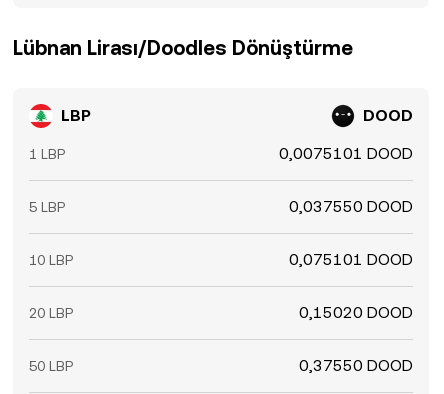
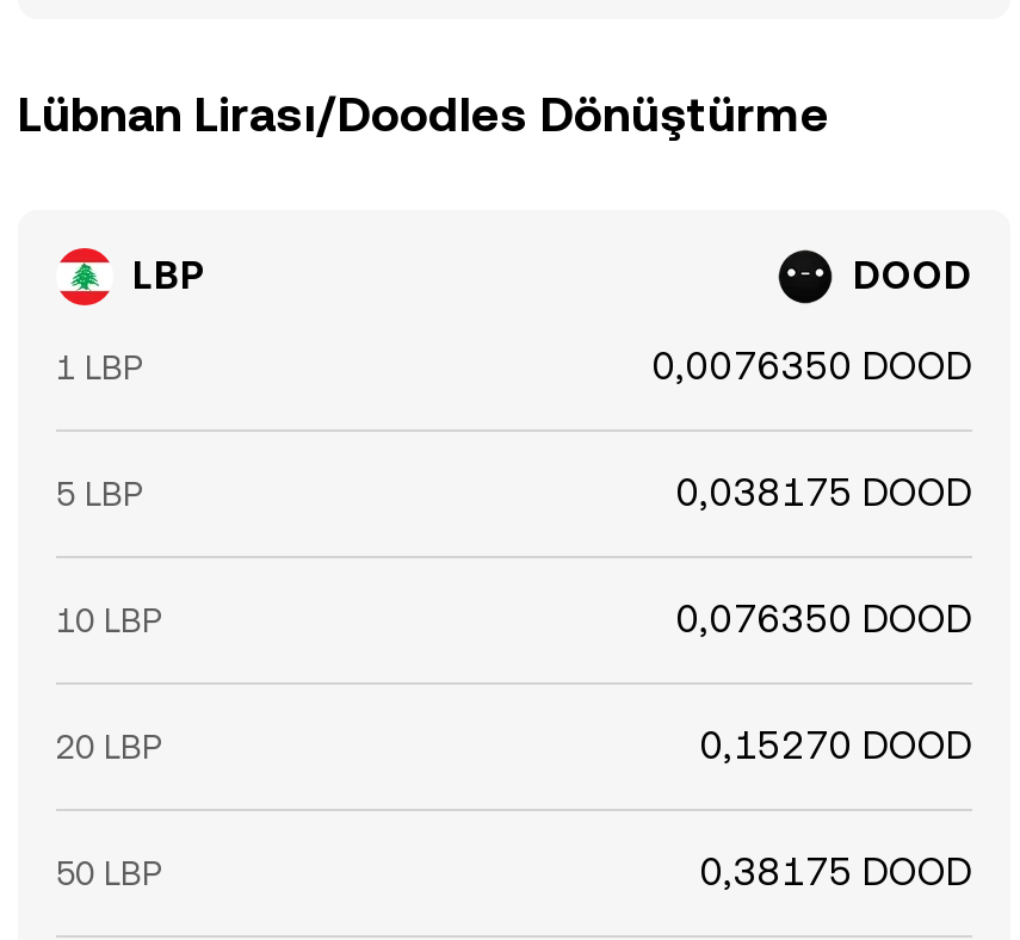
[279,144,413,163] 0,0075101 DOOD -> [653,344,972,389] 0,0076350 DOOD
[289,197,413,216] 0,037550 DOOD -> [676,470,972,515] 0,038175 DOOD
[289,250,413,269] 0,075101 DOOD -> [676,596,972,642] 0,076350 DOOD
[299,303,413,322] 0,15020 DOOD -> [700,723,972,768] 0,15270 DOOD
[299,356,413,375] 0,37550 DOOD -> [700,849,972,895] 0,38175 DOOD

